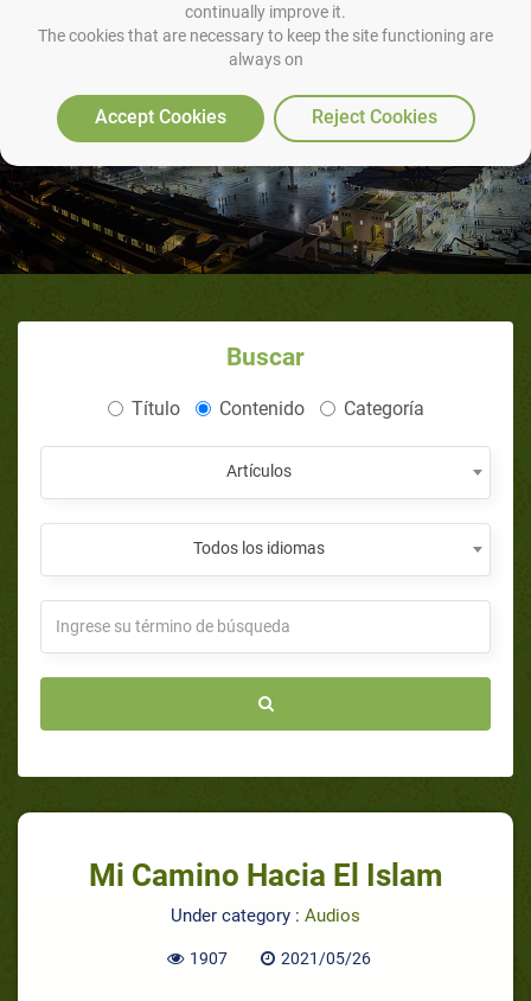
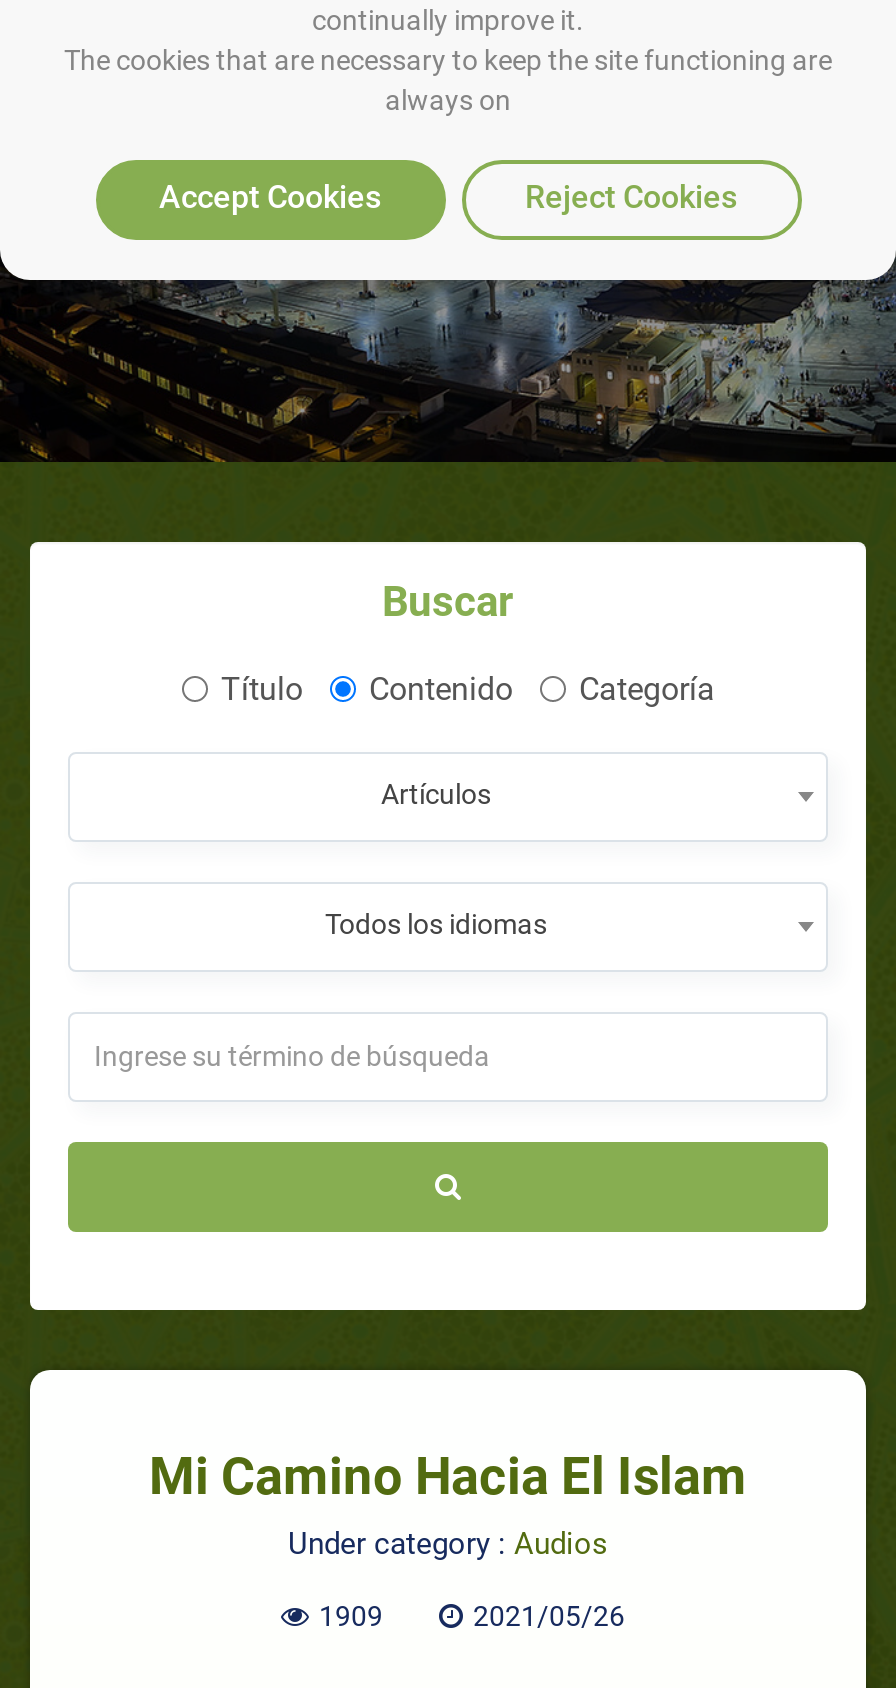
[189,948,227,967] 1907 -> [319,1599,383,1631] 1909

